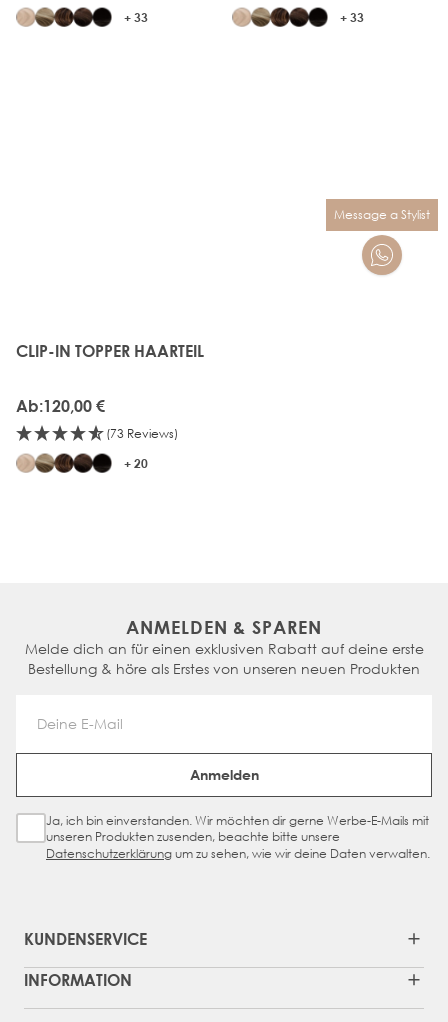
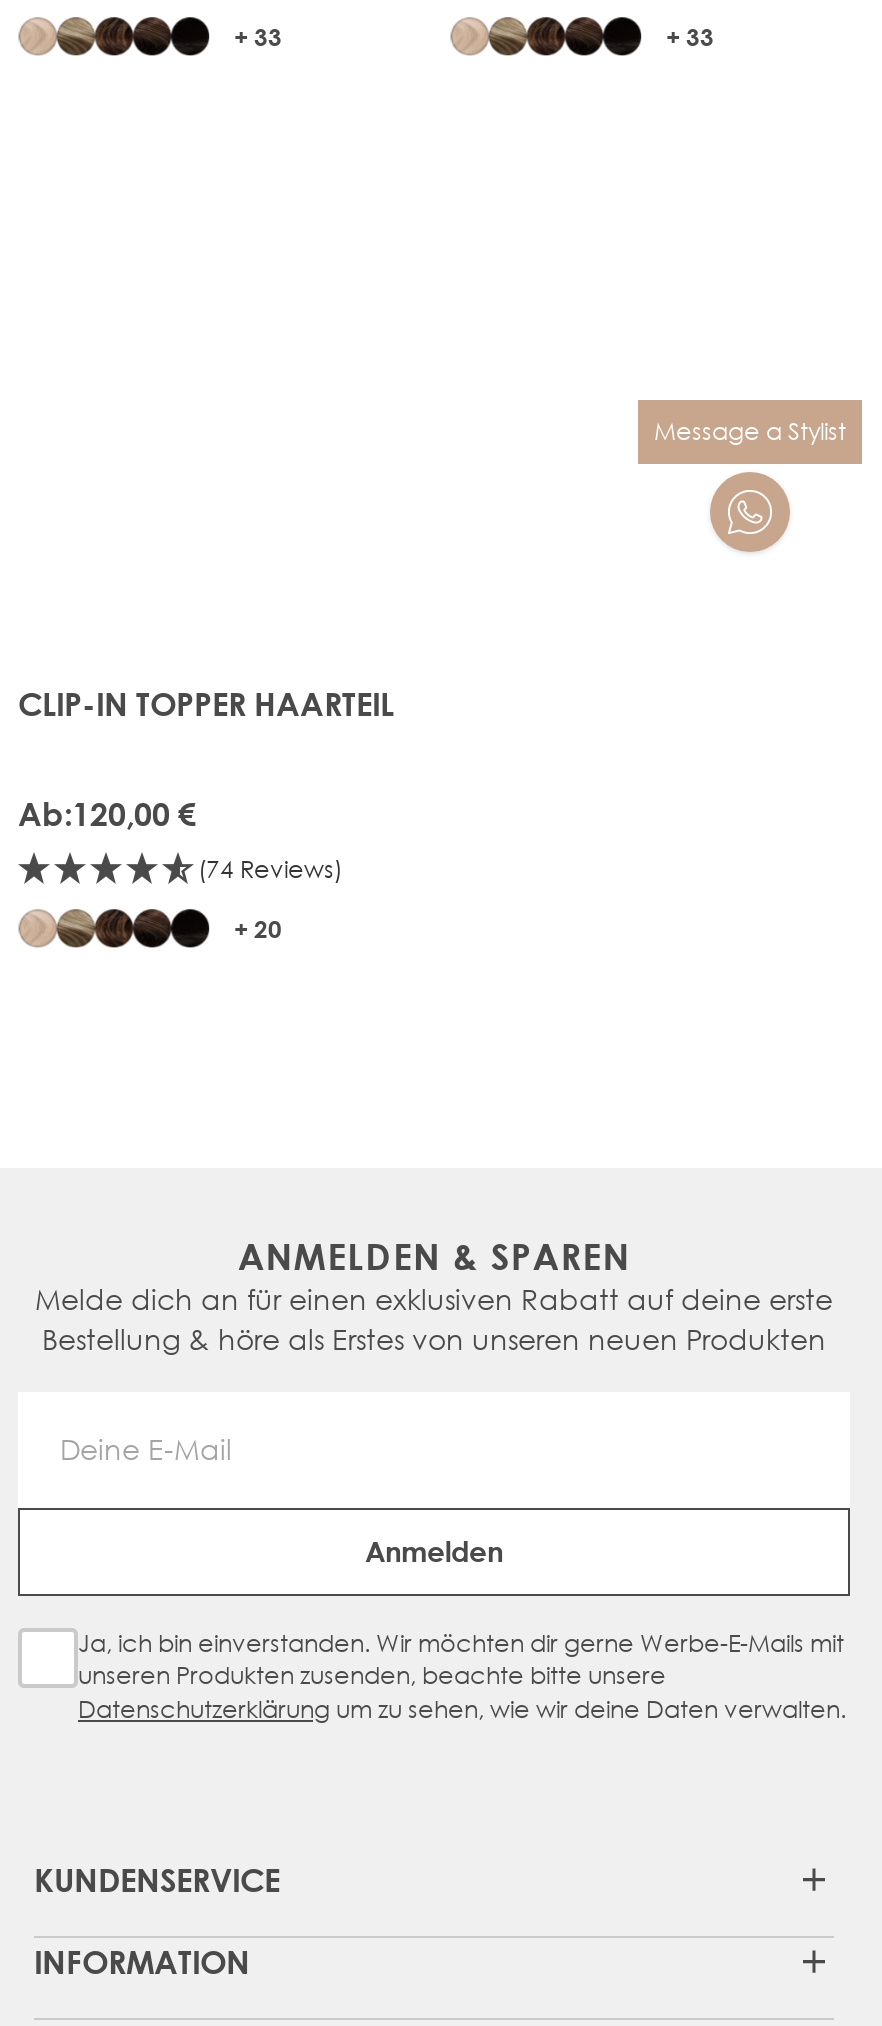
[106,425,178,442] (73 Reviews) -> [198,852,342,886] (74 Reviews)

